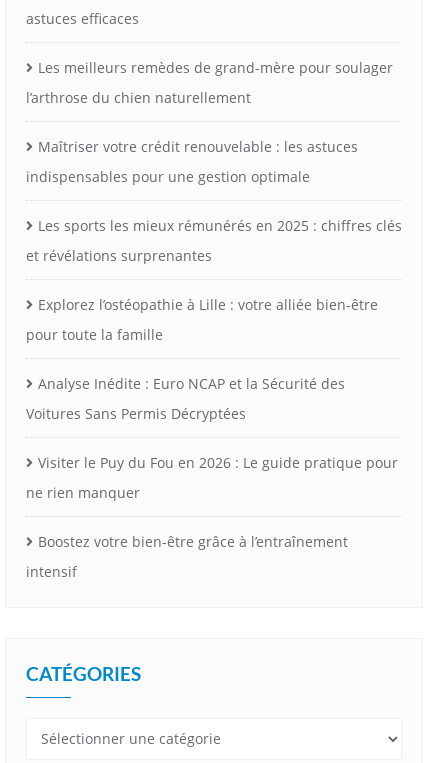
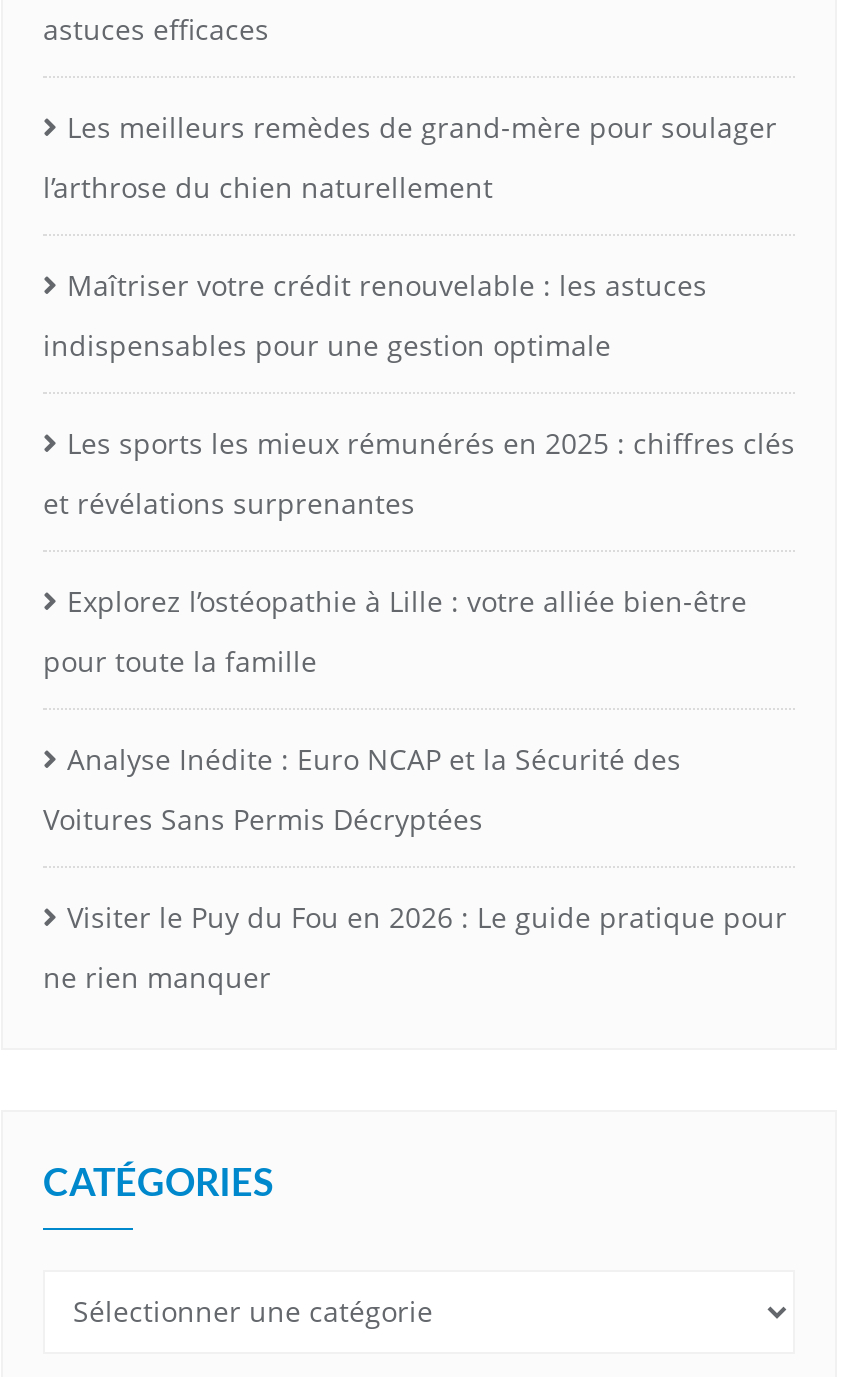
[26,532,348,581] Boostez votre bien-être grâce à l’entraînement | intensif -> none

